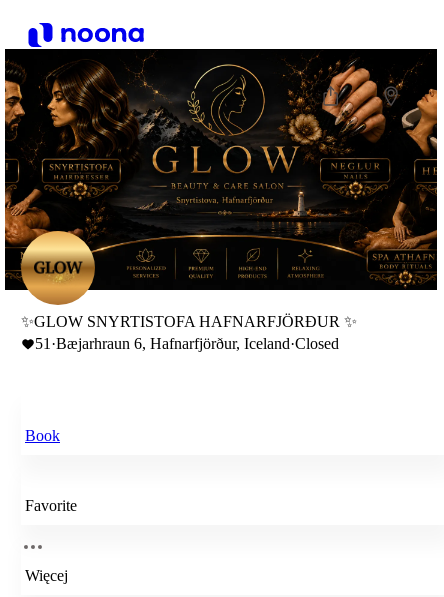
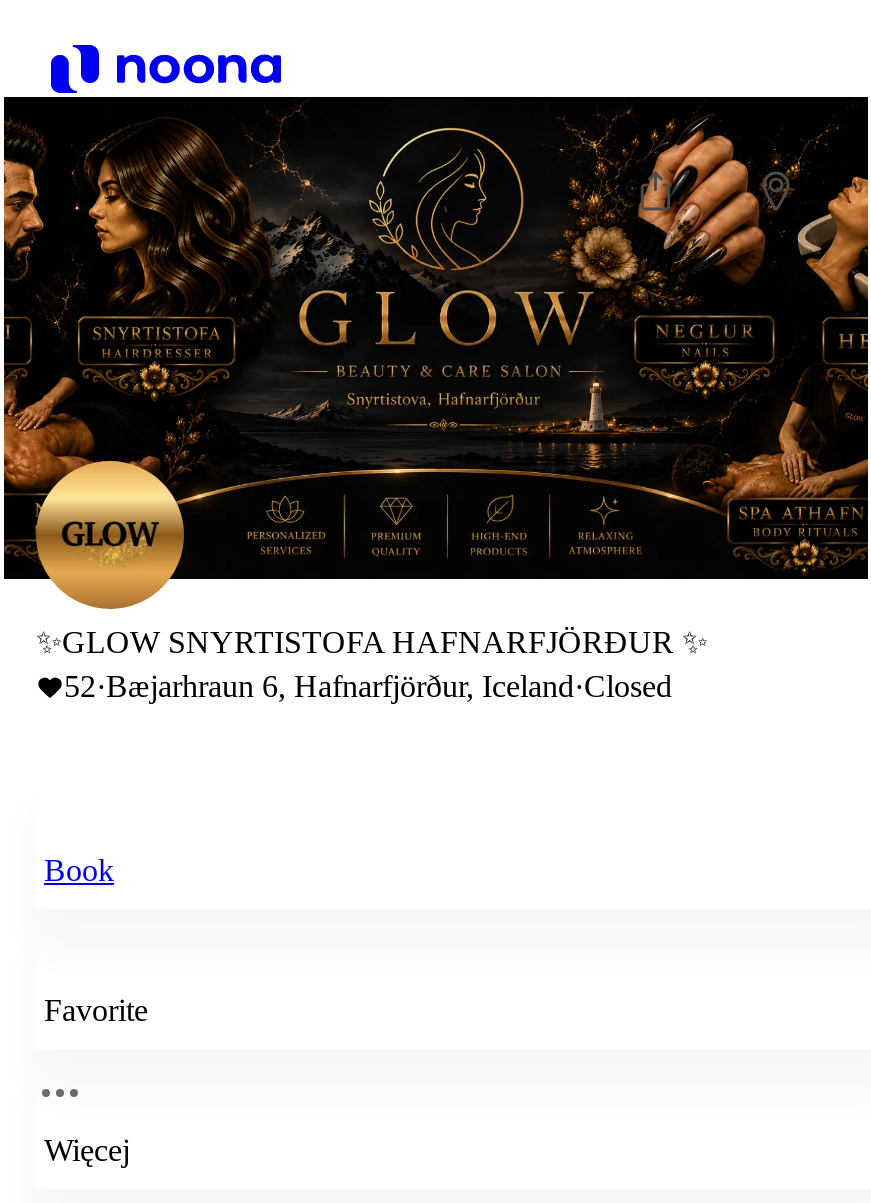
[35,335,339,352] 51·Bæjarhraun 6, Hafnarfjörður, Iceland·Closed -> [64,669,672,703] 52·Bæjarhraun 6, Hafnarfjörður, Iceland·Closed

